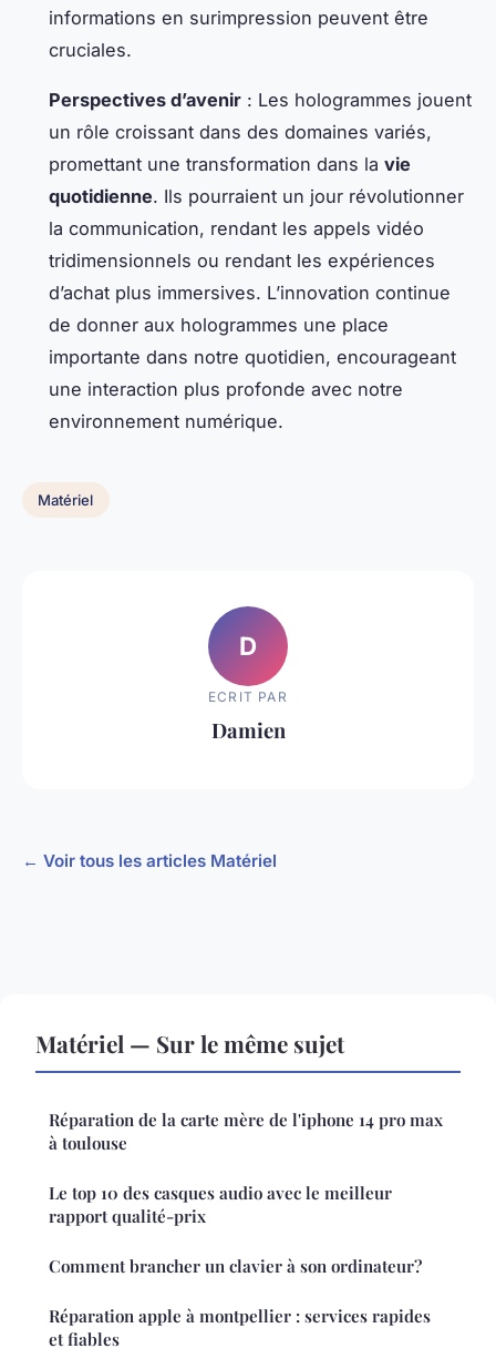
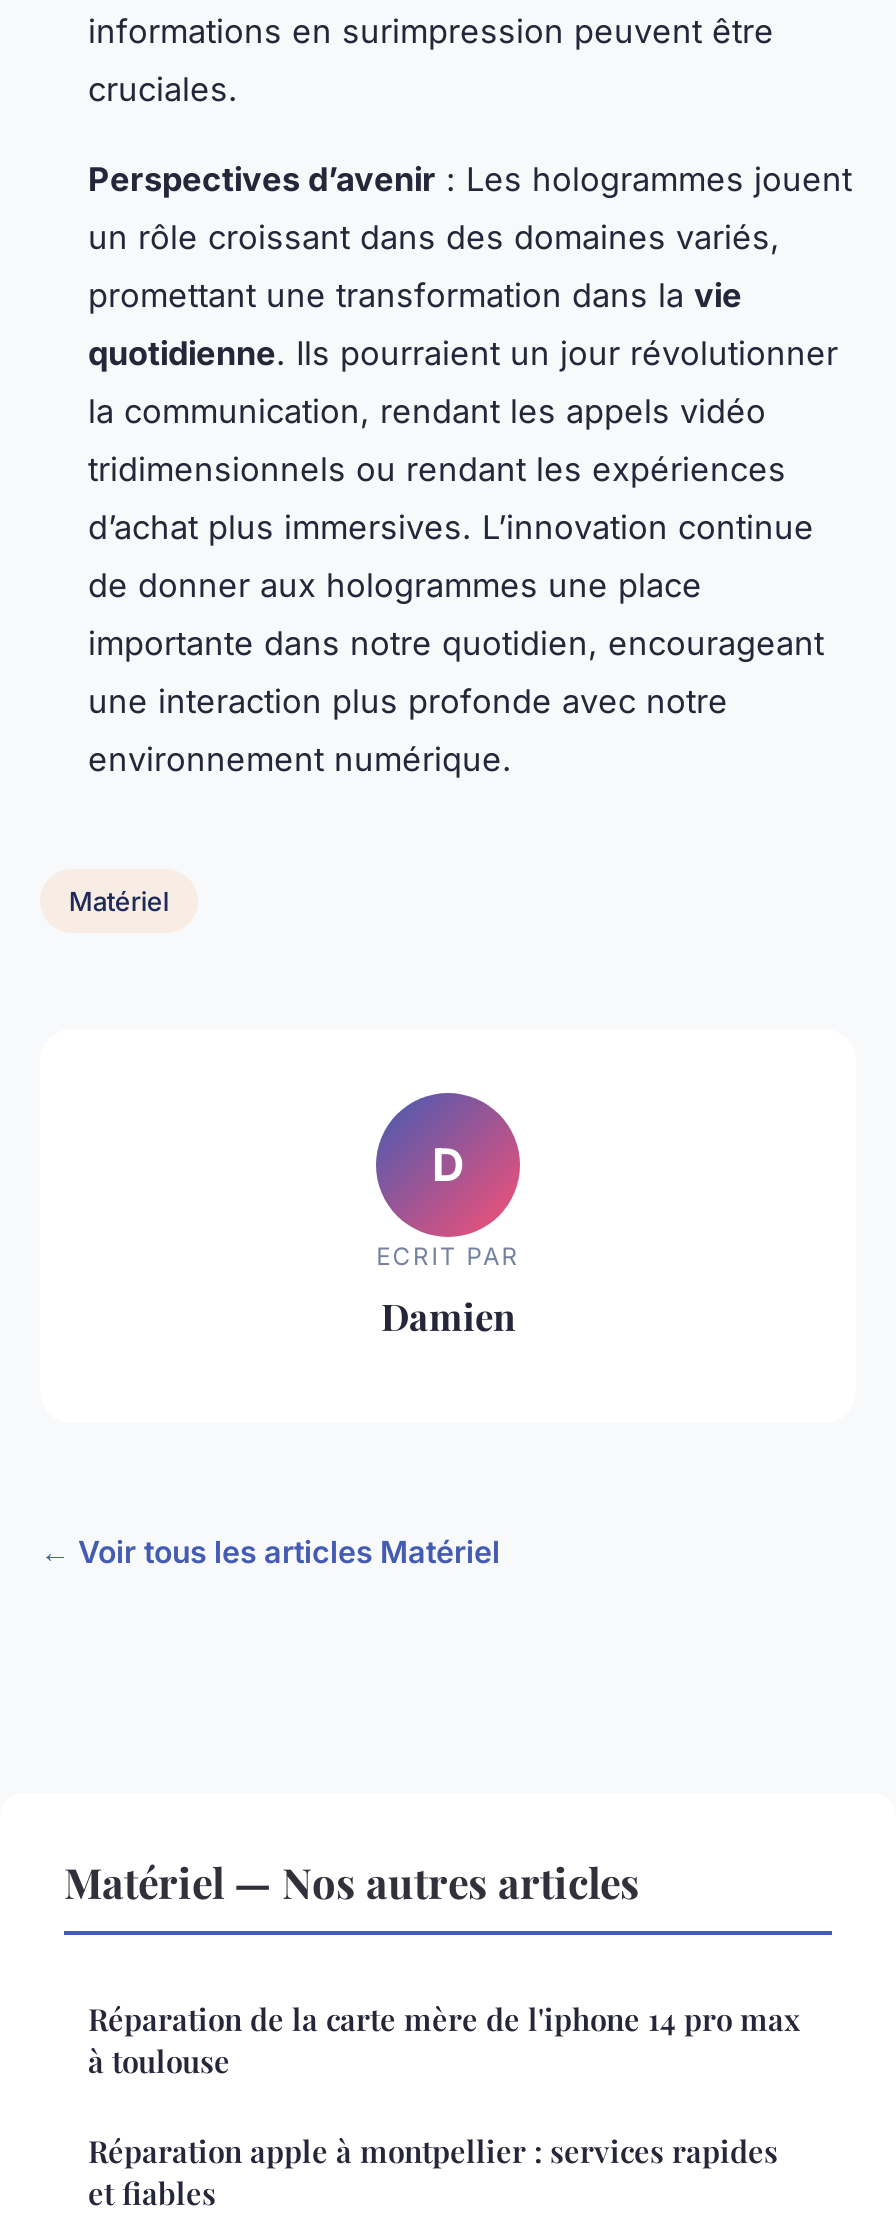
[35,1028,344,1059] Matériel — Sur le même sujet -> [64,1853,640,1909] Matériel — Nos autres articles
[49,1182,422,1277] Le top 10 des casques audio avec le meilleur | rapport qualité-prix | Comment brancher un clavier à son ordinateur? -> none

